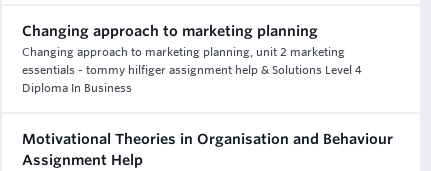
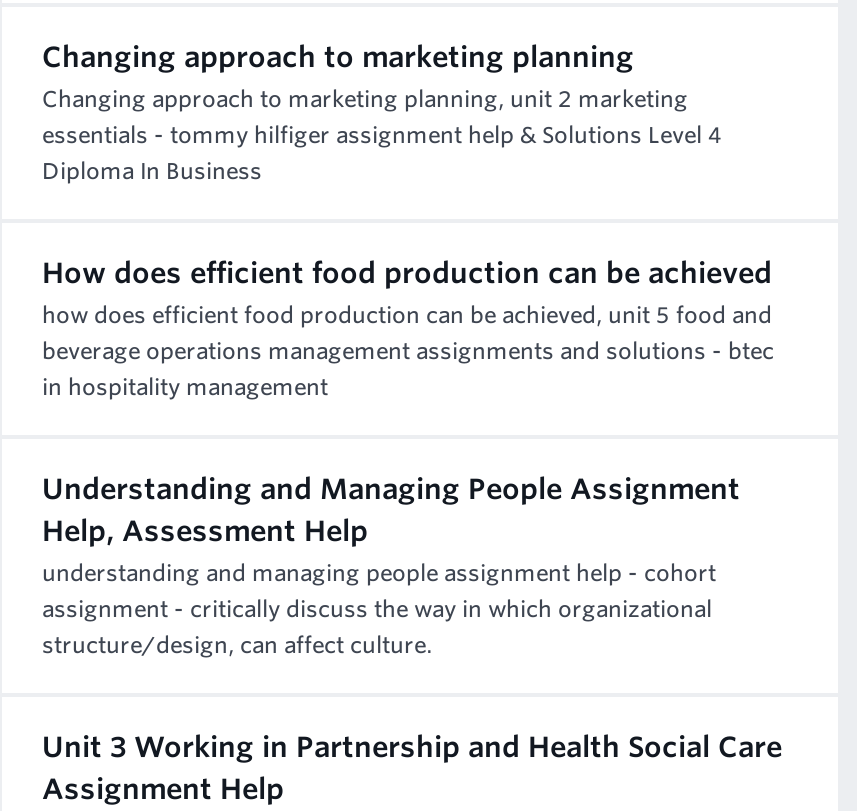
[22,131,393,147] Motivational Theories in Organisation and Behaviour -> [42,257,782,763] How does efficient food production can be achieved | how does efficient food production can be achieved, unit 5 food and | beverage operations management assignments and solutions - btec | in hospitality management | Understanding and Managing People Assignment | Help, Assessment Help | understanding and managing people assignment help - cohort | assignment - critically discuss the way in which organizational | structure/design, can affect culture. | Unit 3 Working in Partnership and Health Social Care

